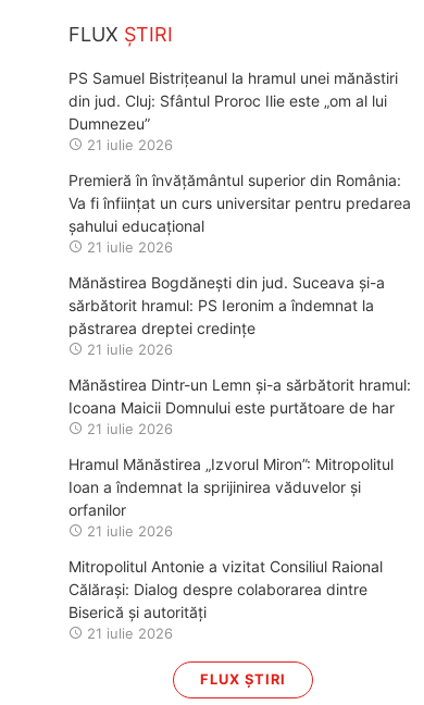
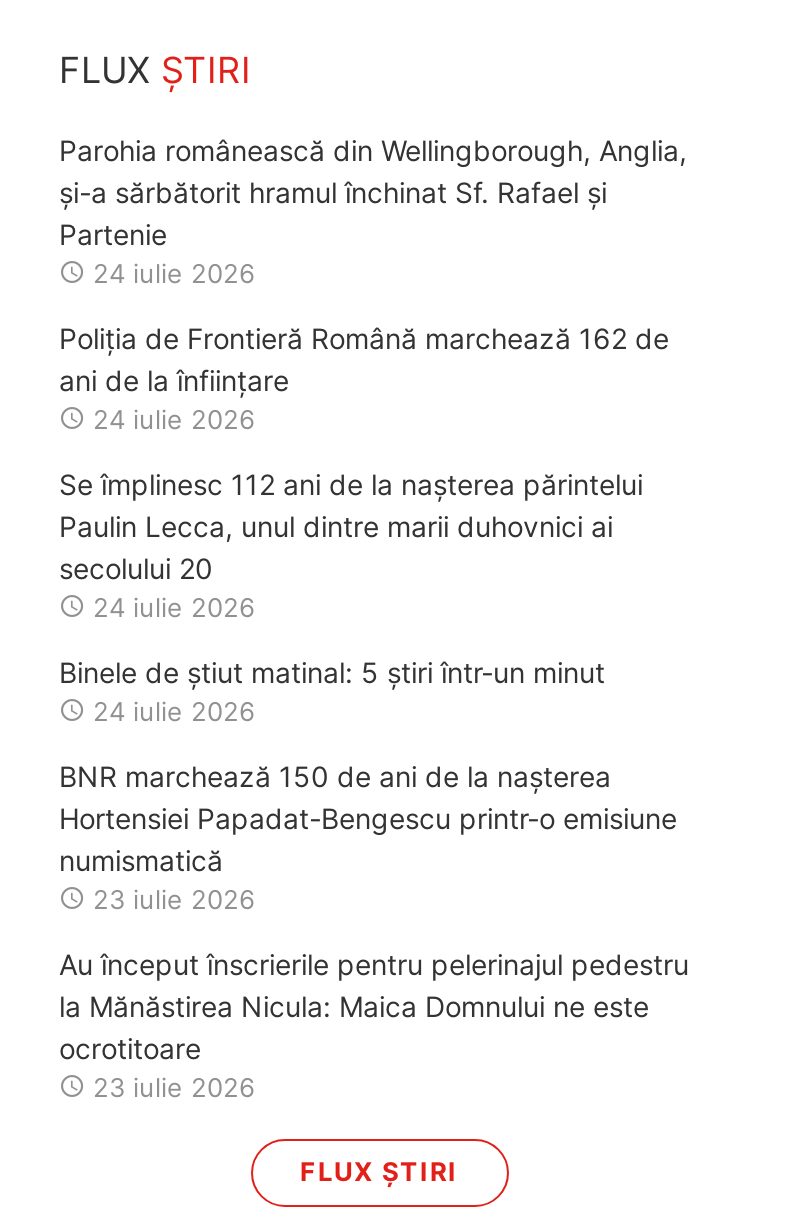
[68,68,398,153] PS Samuel Bistrițeanul la hramul unei mănăstiri | din jud. Cluj: Sfântul Proroc Ilie este „om al lui | Dumnezeu” | 21 iulie 2026 -> [59,133,687,289] Parohia românească din Wellingborough, Anglia, | și-a sărbătorit hramul închinat Sf. Rafael și | Partenie | 24 iulie 2026
[68,171,411,255] Premieră în învățământul superior din România: | Va fi înființat un curs universitar pentru predarea | șahului educațional | 21 iulie 2026 -> [59,321,669,435] Poliția de Frontieră Română marchează 162 de | ani de la înființare | 24 iulie 2026
[68,273,385,358] Mănăstirea Bogdănești din jud. Suceava și-a | sărbătorit hramul: PS Ieronim a îndemnat la | păstrarea dreptei credințe | 21 iulie 2026 -> [59,467,643,623] Se împlinesc 112 ani de la nașterea părintelui | Paulin Lecca, unul dintre marii duhovnici ai | secolului 20 | 24 iulie 2026
[68,375,411,437] Mănăstirea Dintr-un Lemn și-a sărbătorit hramul: | Icoana Maicii Domnului este purtătoare de har | 21 iulie 2026 -> [59,655,605,727] Binele de știut matinal: 5 știri într-un minut | 24 iulie 2026
[68,455,394,539] Hramul Mănăstirea „Izvorul Miron”: Mitropolitul | Ioan a îndemnat la sprijinirea văduvelor și | orfanilor | 21 iulie 2026 -> [59,759,677,915] BNR marchează 150 de ani de la nașterea | Hortensiei Papadat-Bengescu printr-o emisiune | numismatică | 23 iulie 2026
[68,557,383,642] Mitropolitul Antonie a vizitat Consiliul Raional | Călărași: Dialog despre colaborarea dintre | Biserică și autorități | 21 iulie 2026 -> [59,947,689,1103] Au început înscrierile pentru pelerinajul pedestru | la Mănăstirea Nicula: Maica Domnului ne este | ocrotitoare | 23 iulie 2026

